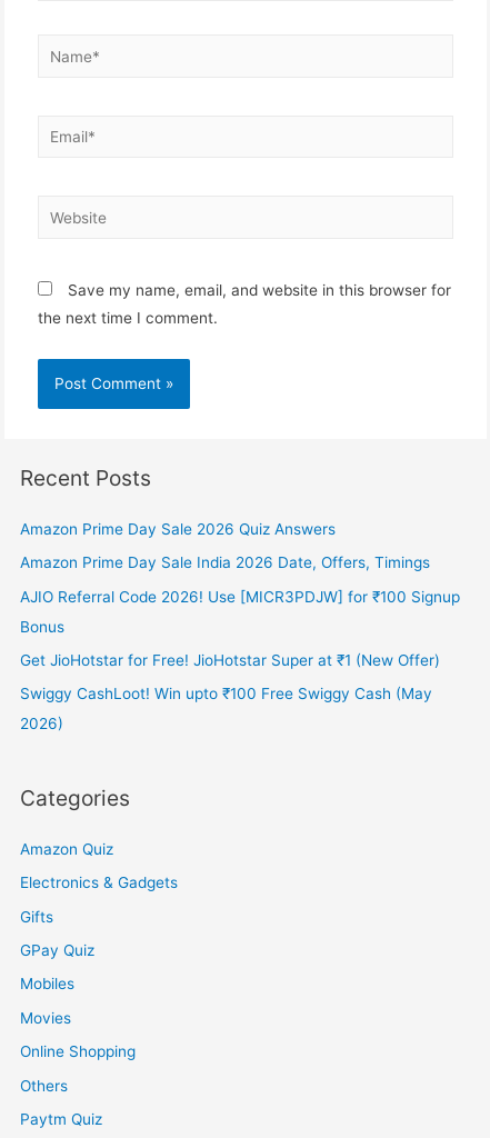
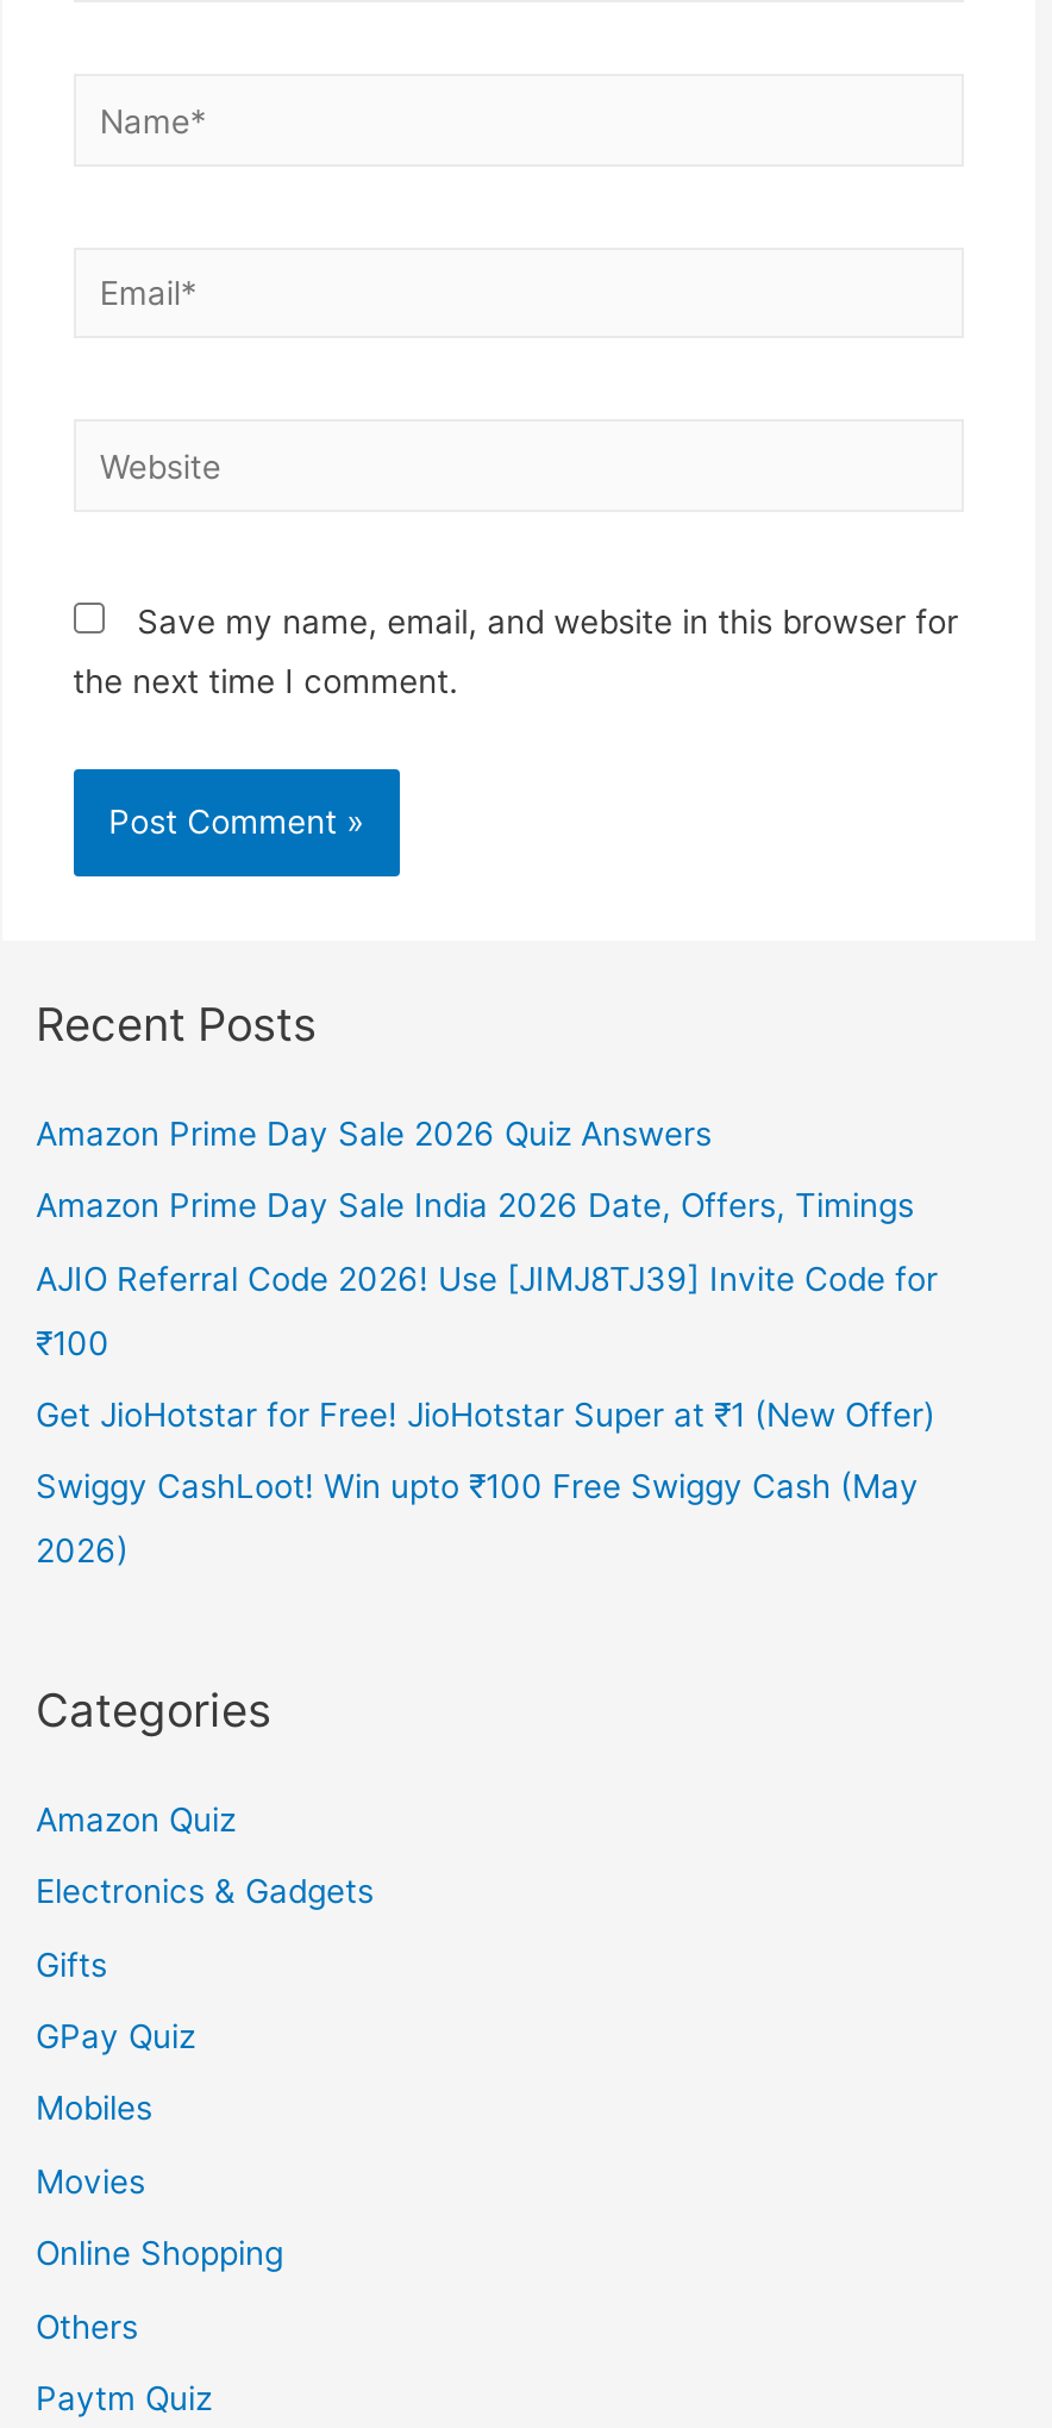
[20,587,460,605] AJIO Referral Code 2026! Use [MICR3PDJW] for ₹100 Signup -> [36,1259,938,1297] AJIO Referral Code 2026! Use [JIMJ8TJ39] Invite Code for
[20,617,64,635] Bonus -> [36,1323,109,1361] ₹100

